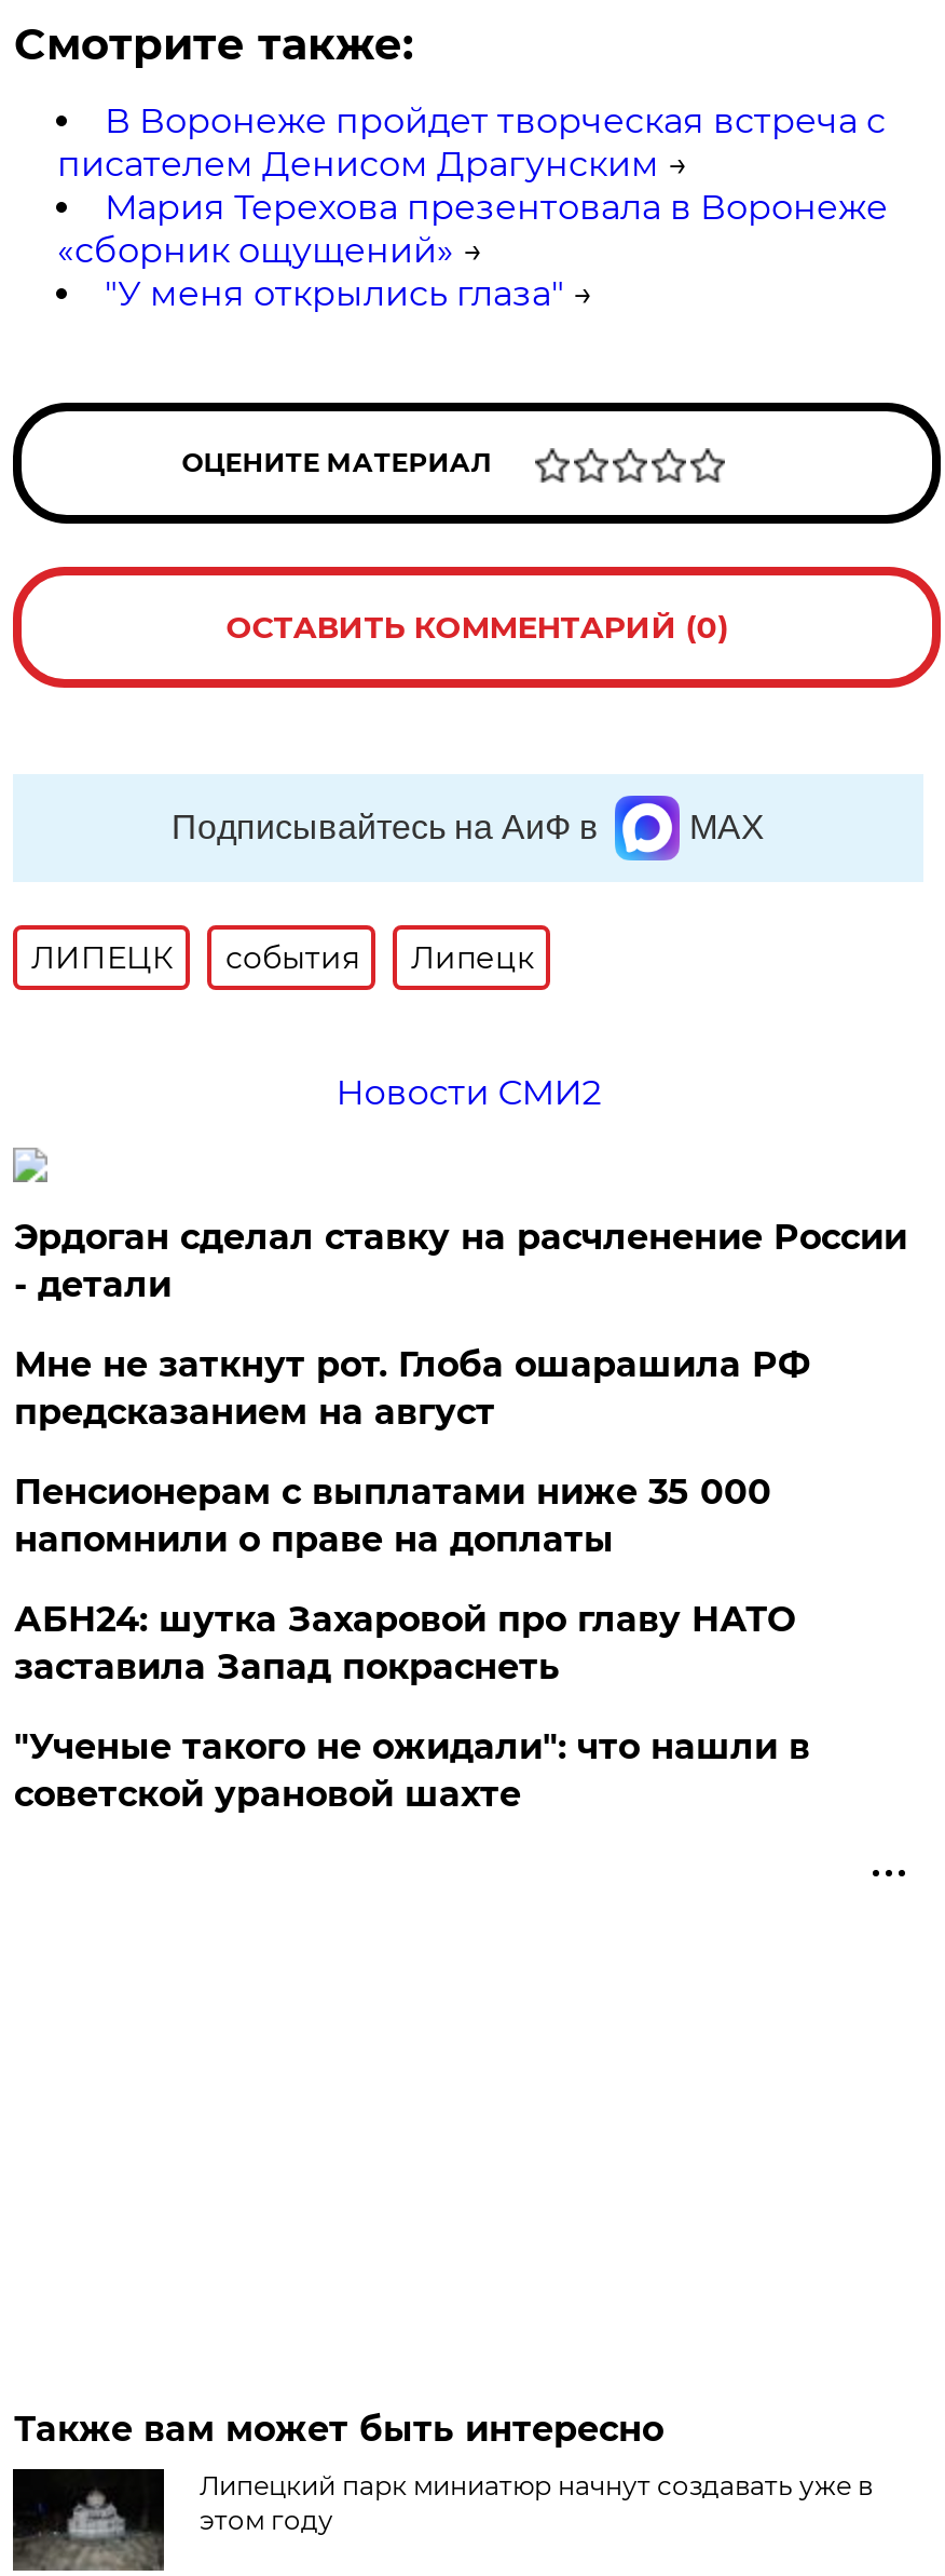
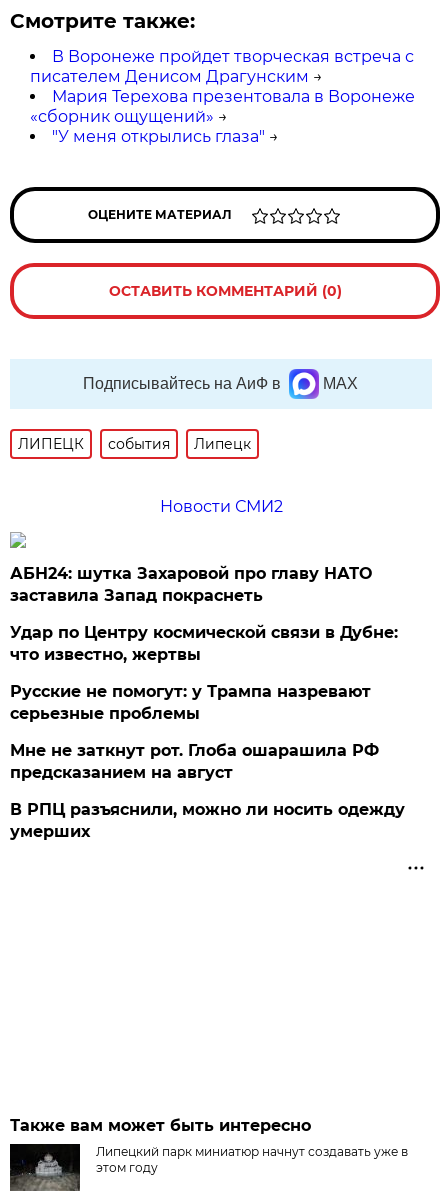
[14,1217,907,1560] Эрдоган сделал ставку на расчленение России | - детали | Пенсионерам с выплатами ниже 35 000 | напомнили о праве на доплаты -> none
moved [14,1344,810,1432] -> [10,741,379,782]: Мне не заткнут рот. Глоба ошарашила РФ | предсказанием на август
moved [14,1599,795,1687] -> [10,564,372,605]: АБН24: шутка Захаровой про главу НАТО | заставила Запад покраснеть
[14,1726,810,1815] "Ученые такого не ожидали": что нашли в | советской урановой шахте -> [10,623,405,841] Удар по Центру космической связи в Дубне: | что известно, жертвы | Русские не помогут: у Трампа назревают | серьезные проблемы | В РПЦ разъяснили, можно ли носить одежду | умерших

